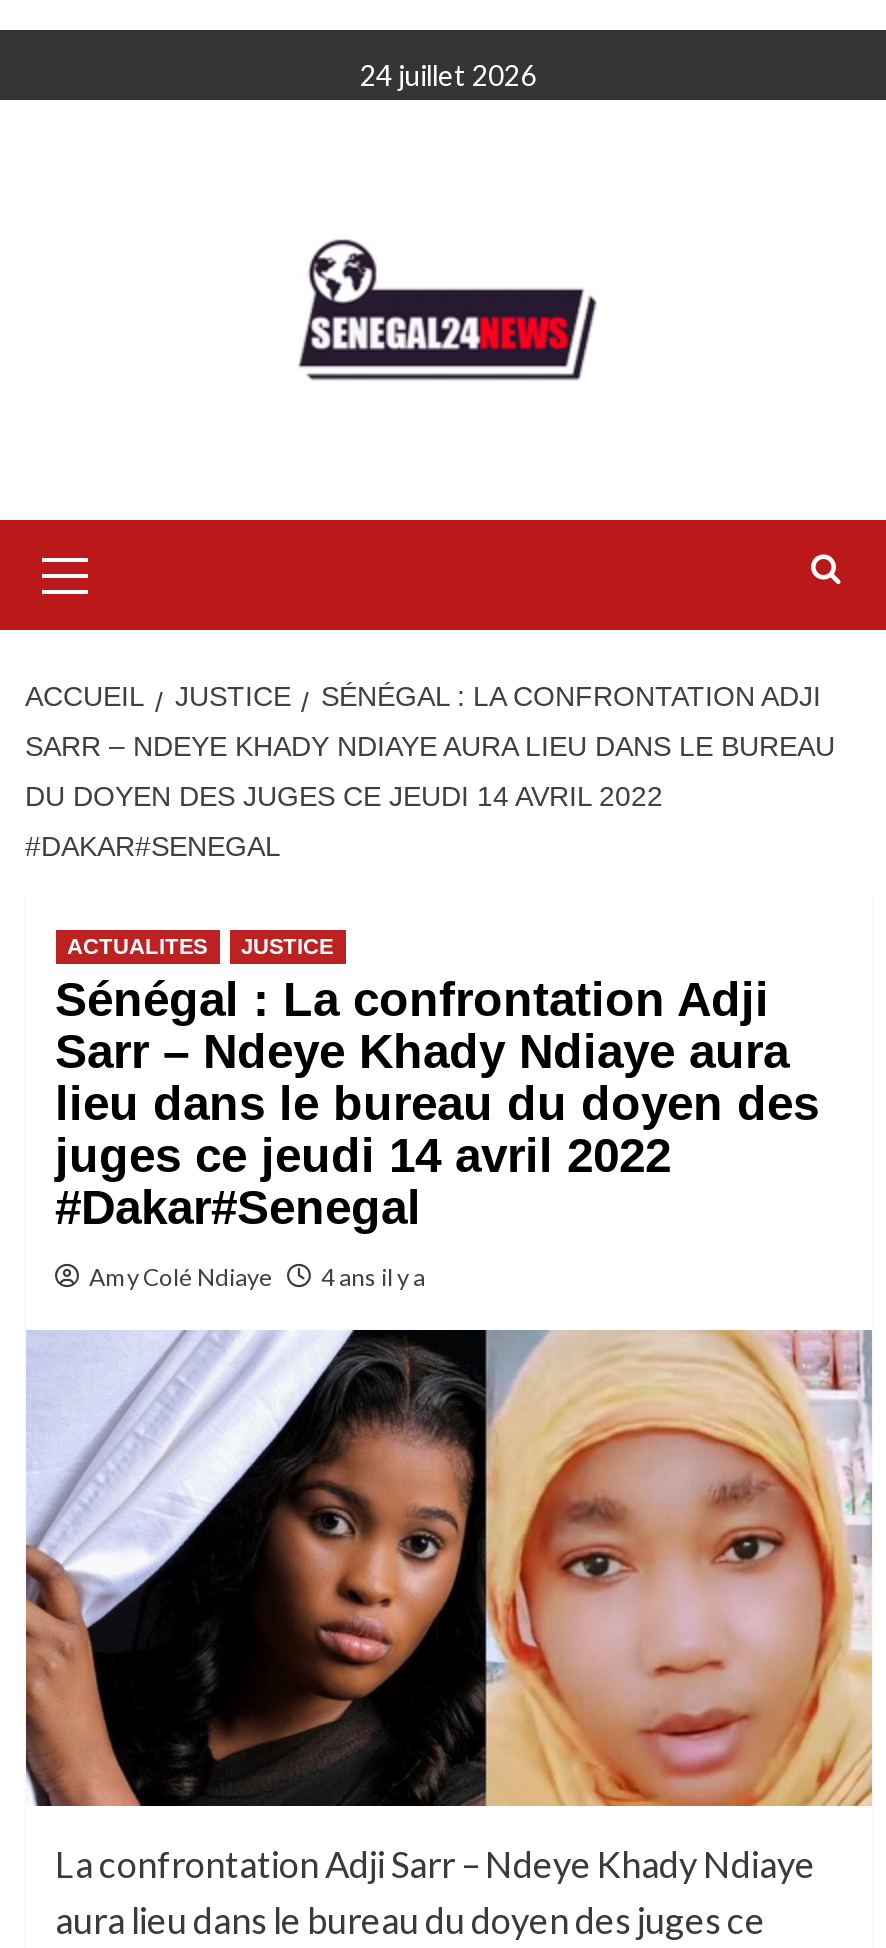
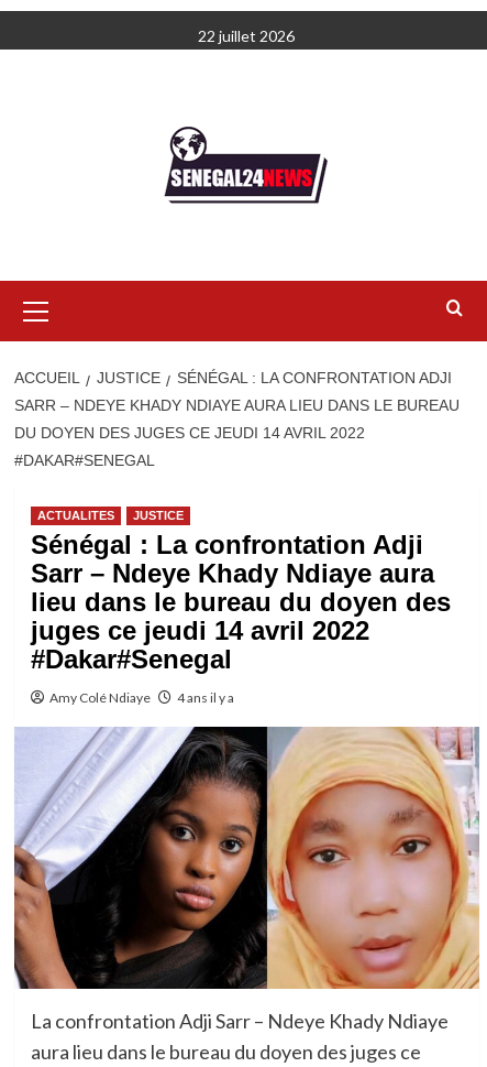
[360,58,536,92] 24 juillet 2026 -> [198,26,295,45] 22 juillet 2026

